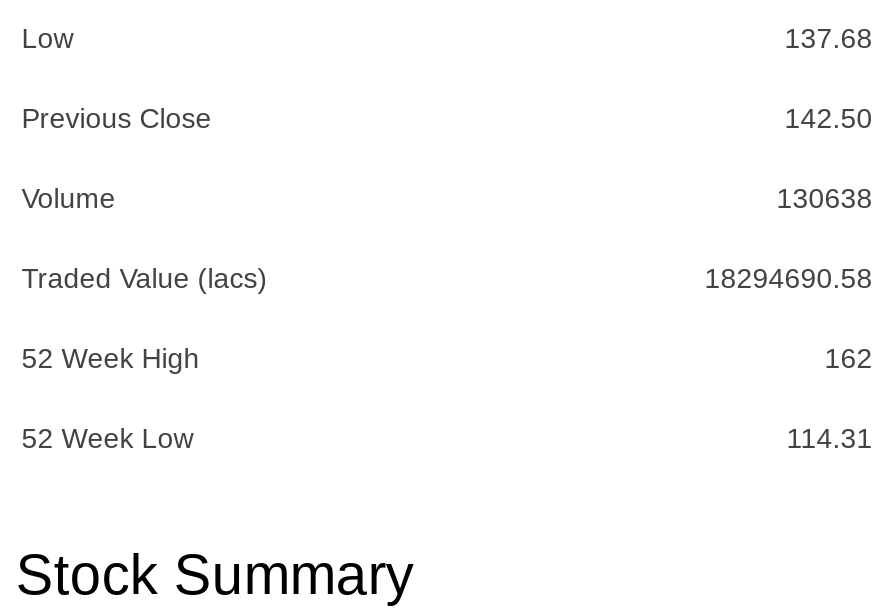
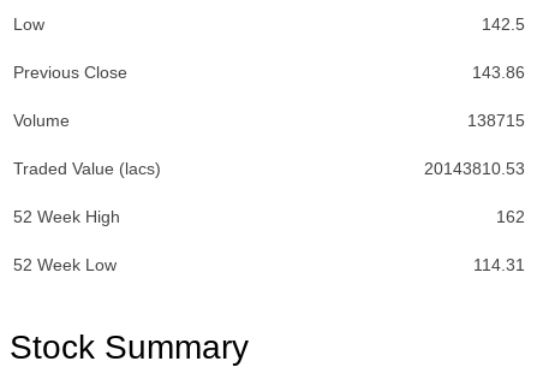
[785,22,873,54] 137.68 -> [481,14,525,34] 142.5
[785,102,873,134] 142.50 -> [472,63,525,82] 143.86
[777,182,873,214] 130638 -> [467,111,525,130] 138715
[705,262,873,294] 18294690.58 -> [424,159,525,178] 20143810.53

